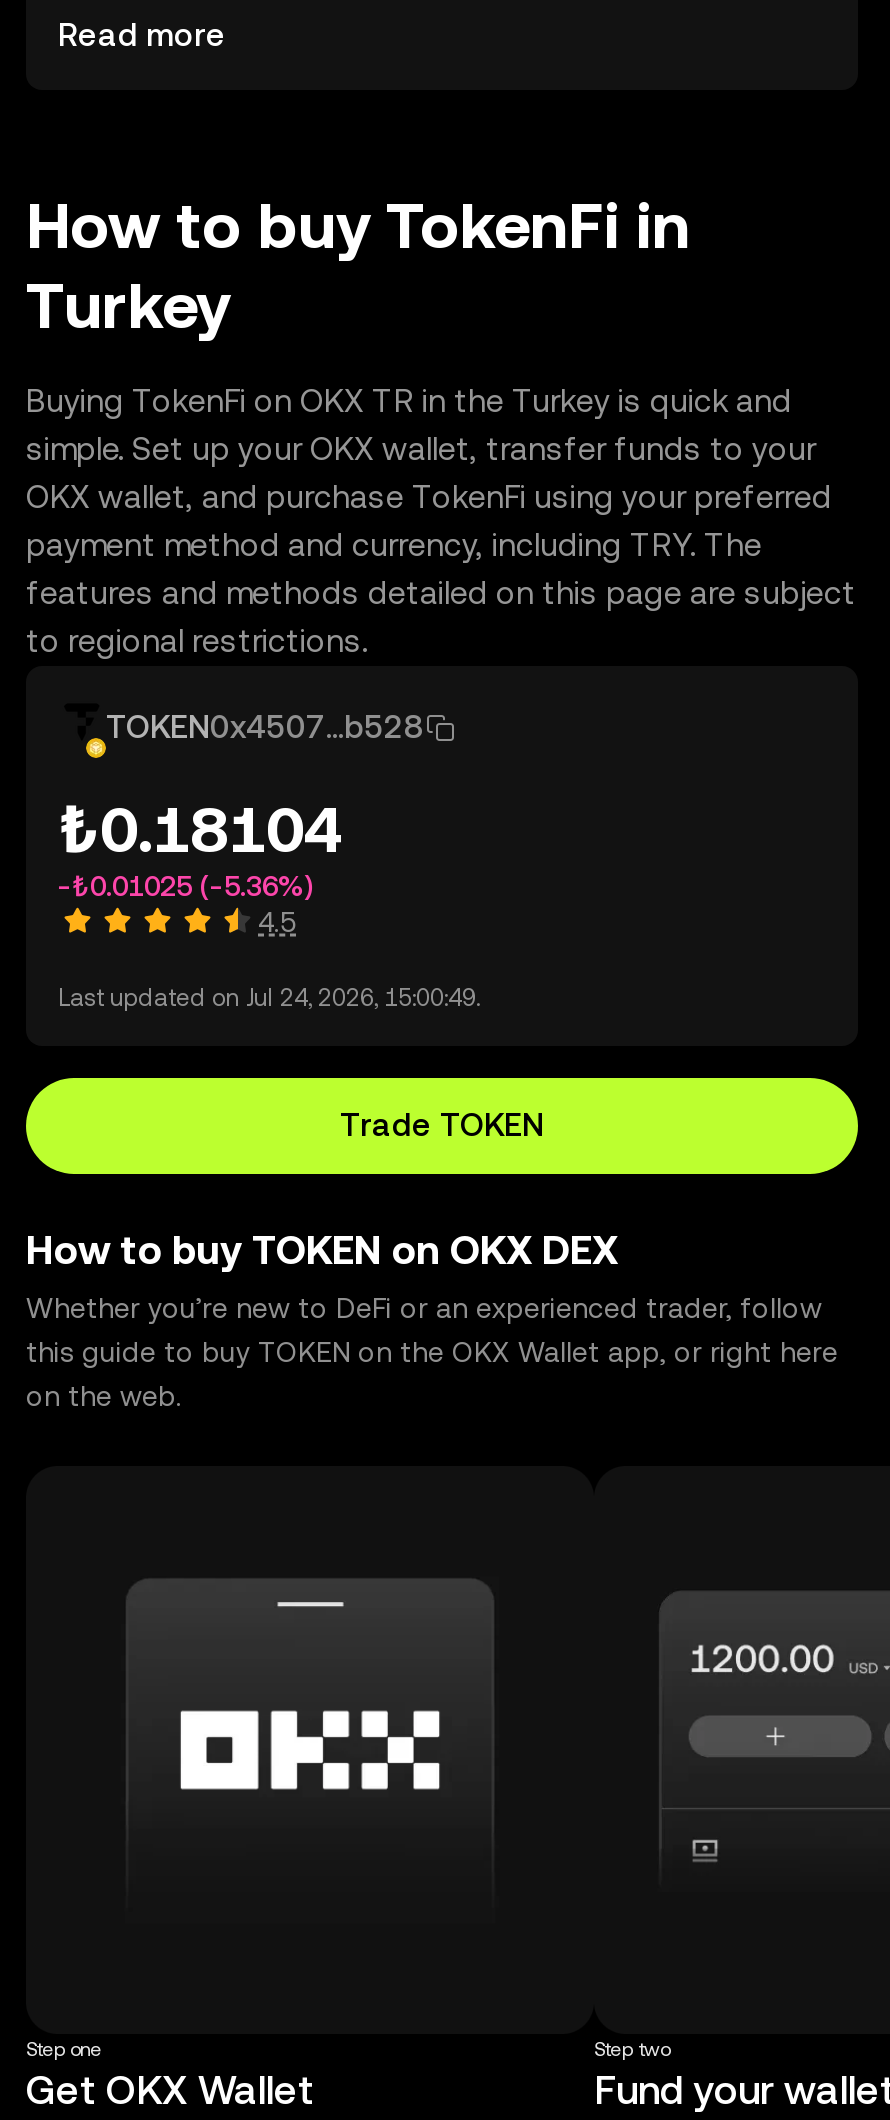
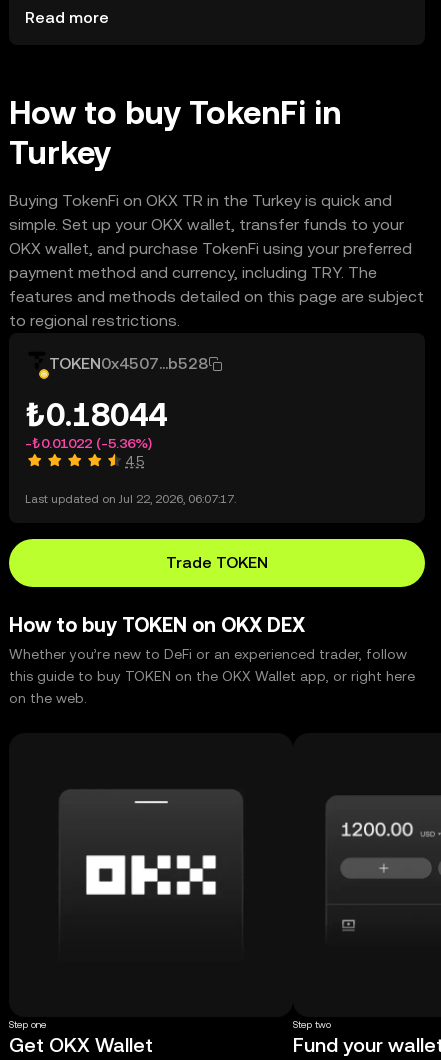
[58,792,342,866] ₺0.18104 -> [25,396,167,433] ₺0.18044
[58,870,312,902] -₺0.01025 (-5.36%) -> [25,435,152,451] -₺0.01022 (-5.36%)
[58,984,480,1012] Last updated on Jul 24, 2026, 15:00:49. -> [25,492,236,506] Last updated on Jul 22, 2026, 06:07:17.

